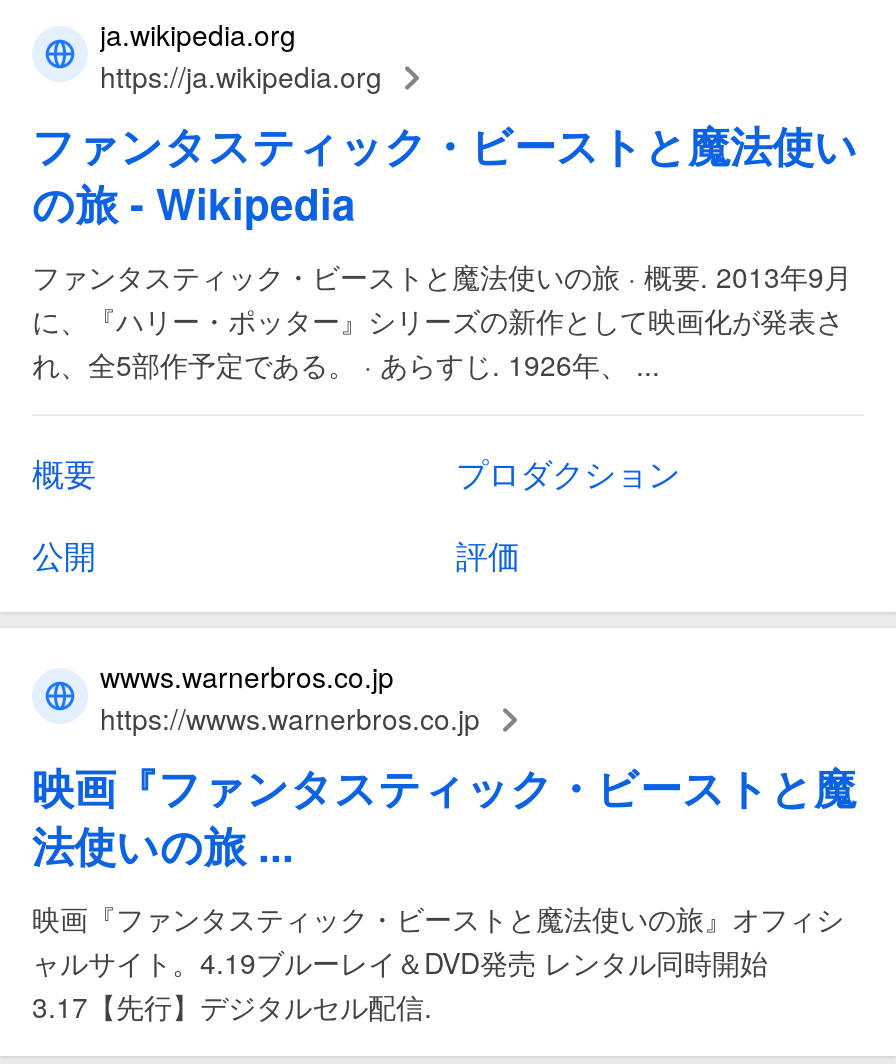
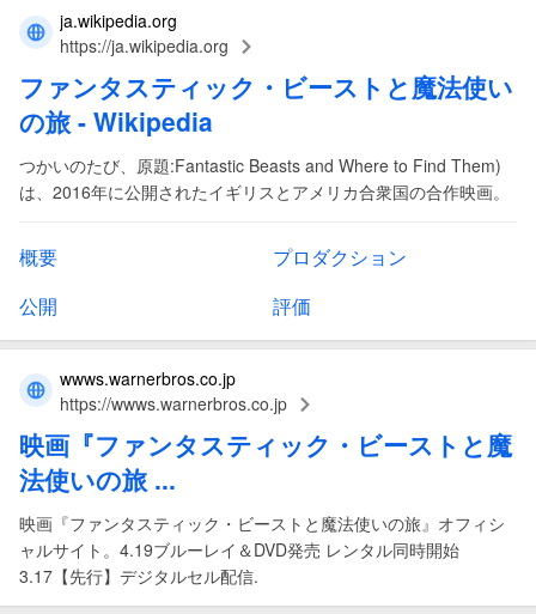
[32,256,852,384] ファンタスティック・ビーストと魔法使いの旅 · 概要. 2013年9月 | に、『ハリー・ポッター』シリーズの新作として映画化が発表さ | れ、全5部作予定である。 · あらすじ. 1926年、 ... -> [19,153,510,203] つかいのたび、原題:Fantastic Beasts and Where to Find Them) | は、2016年に公開されたイギリスとアメリカ合衆国の合作映画。

